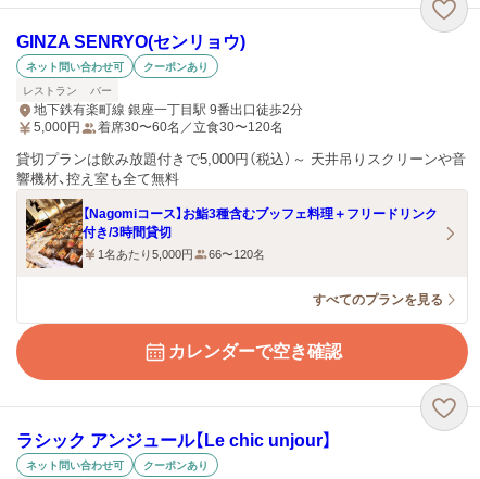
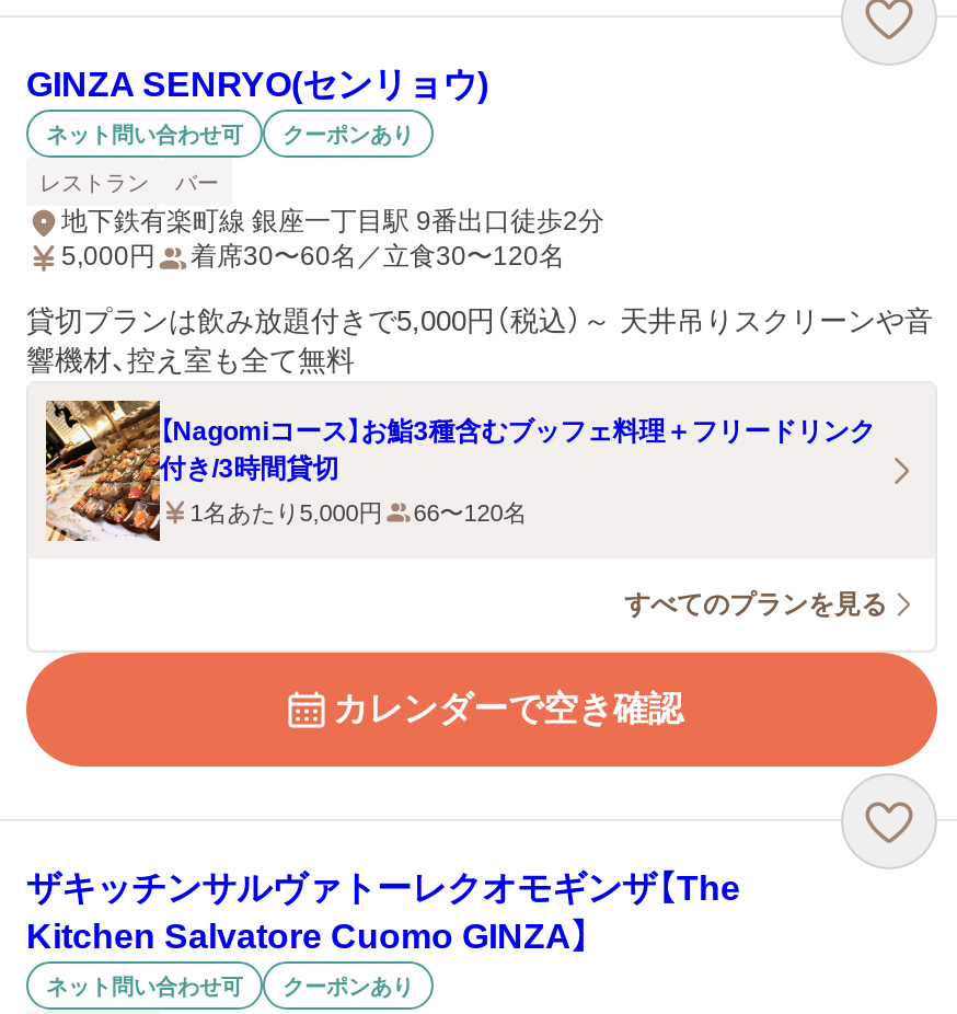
[16,431,332,450] ラシック アンジュール【Le chic unjour】 -> [26,869,740,955] ザキッチンサルヴァトーレクオモギンザ【The | Kitchen Salvatore Cuomo GINZA】

